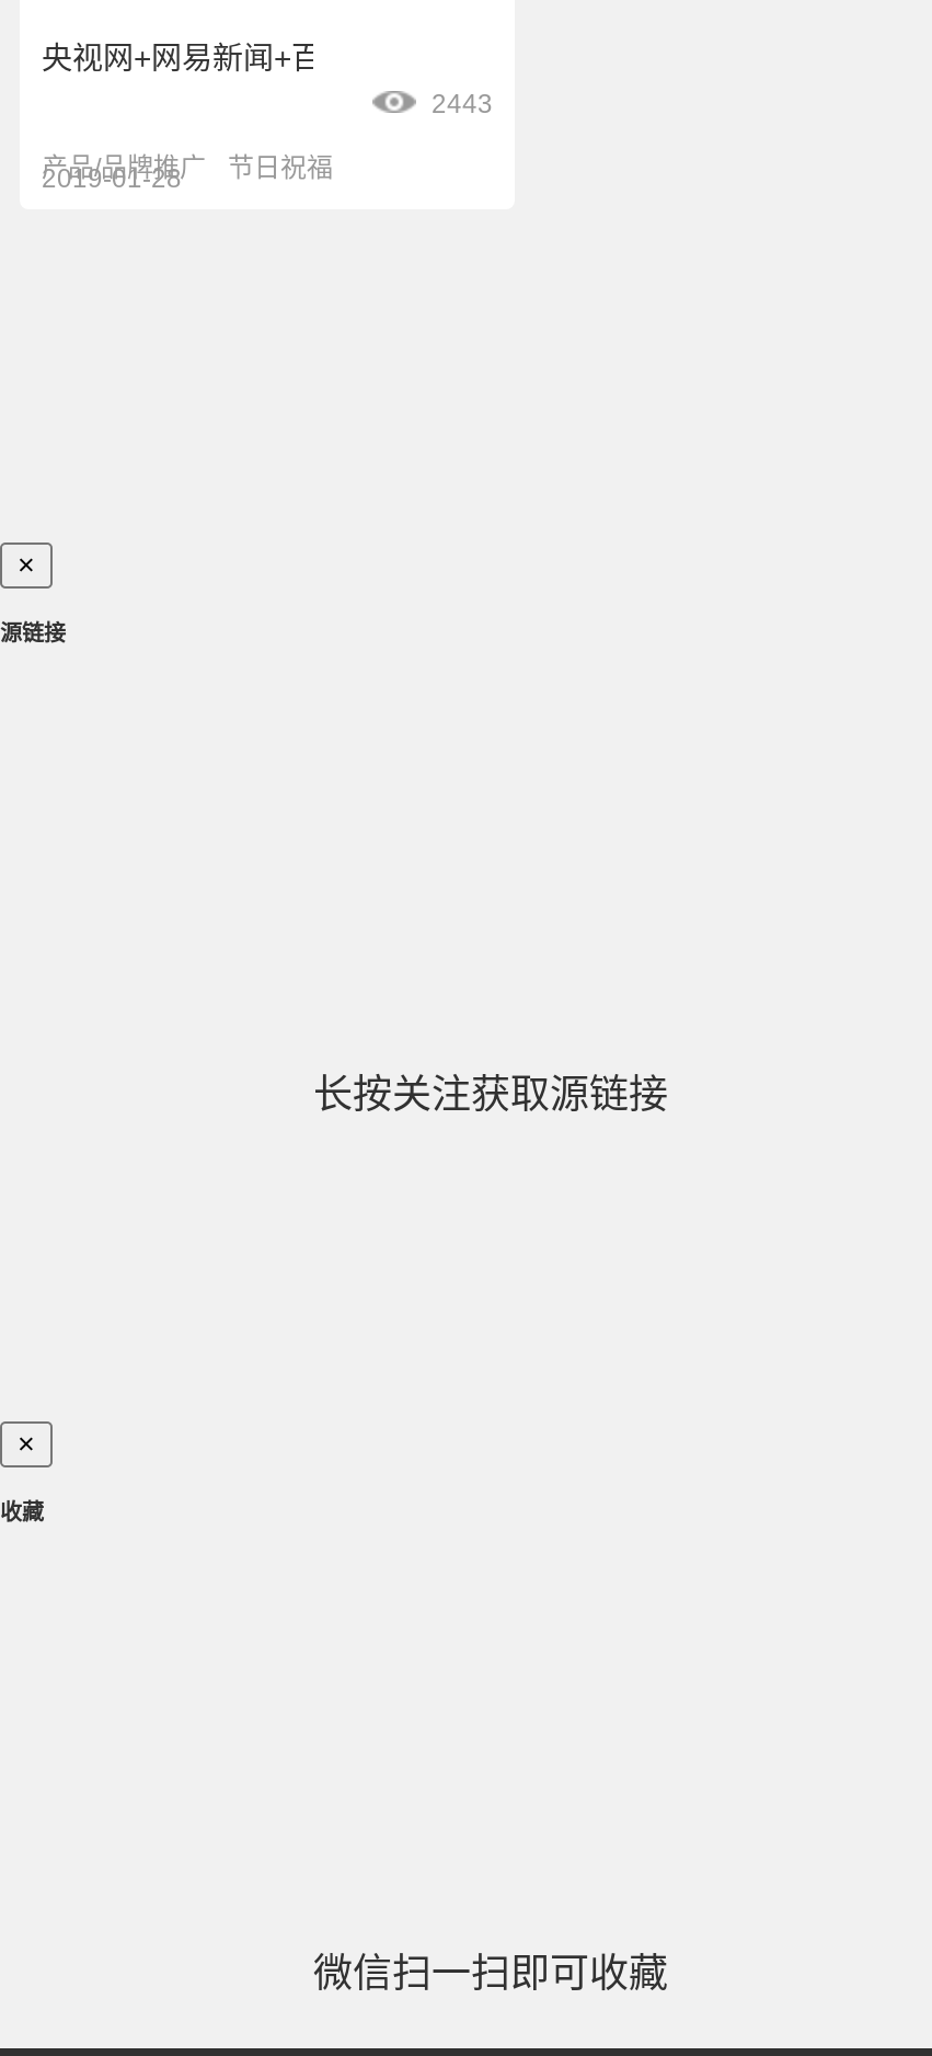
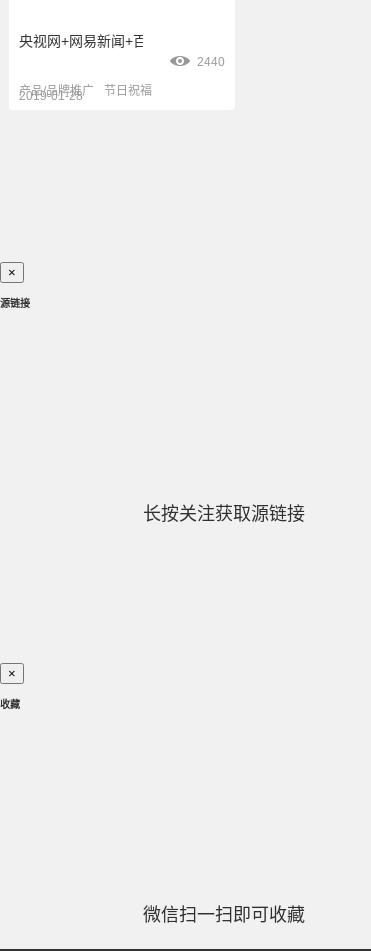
[432,88,493,119] 2443 -> [197,55,225,69] 2440

